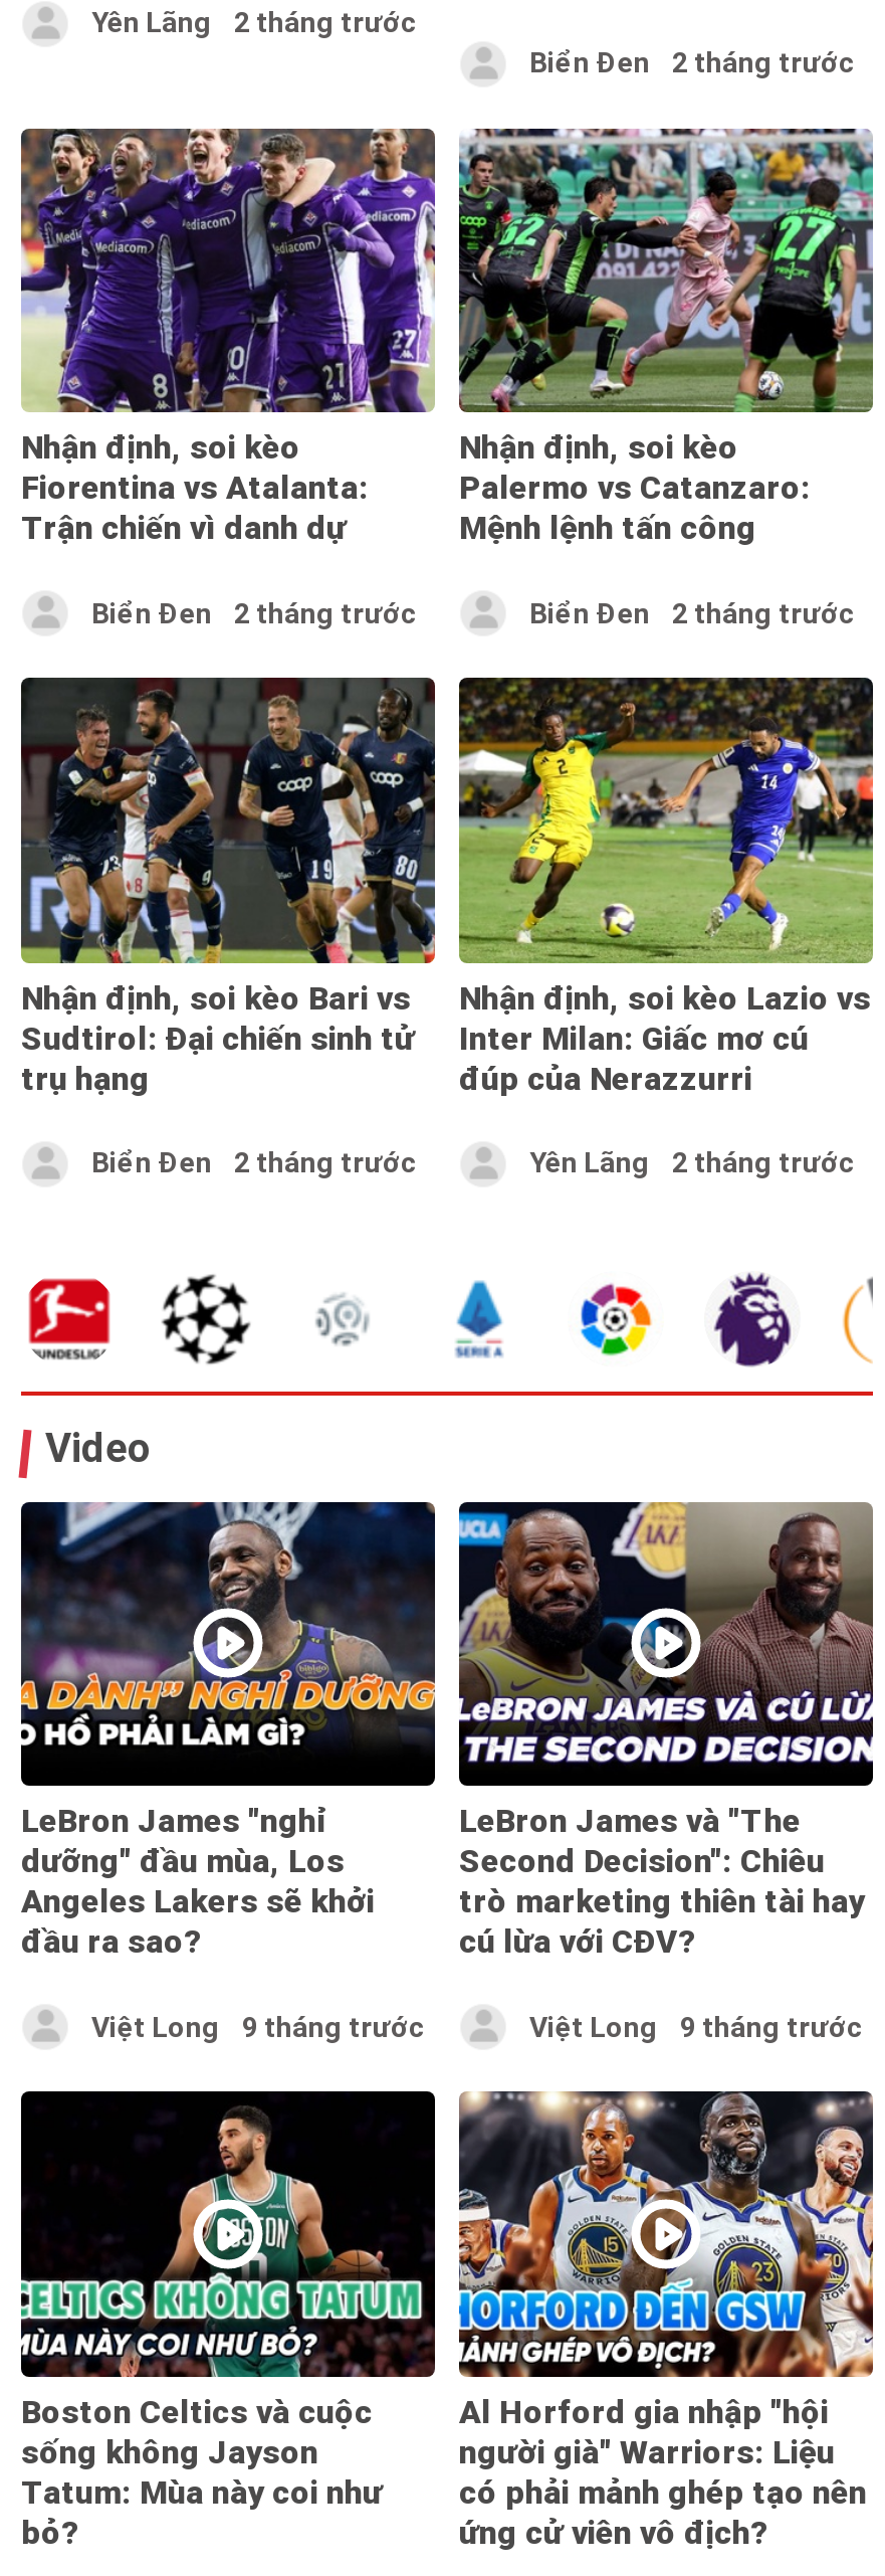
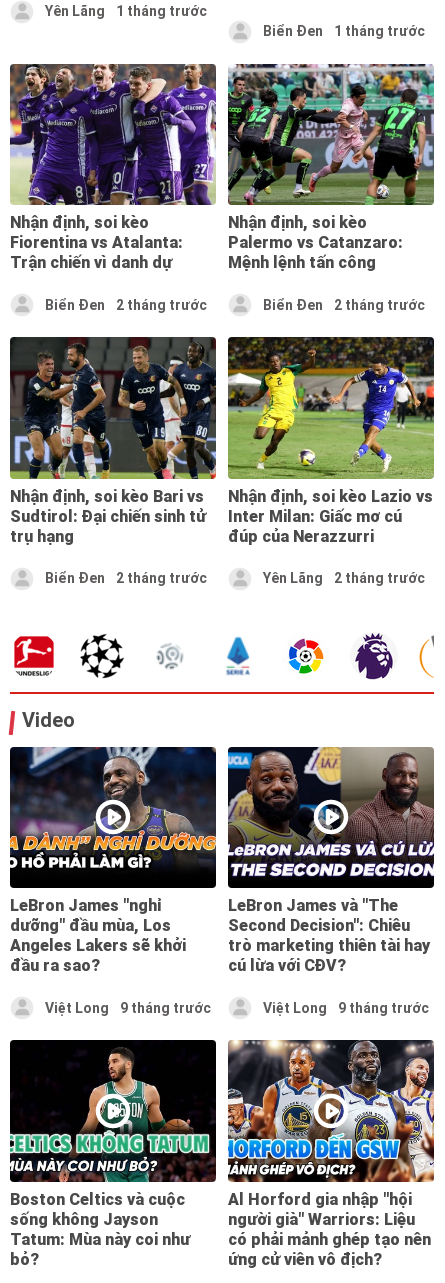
[91,6,417,38] Yên Lãng 2 tháng trước -> [45,3,207,19] Yên Lãng 1 tháng trước
[529,46,855,79] Biển Đen 2 tháng trước -> [263,23,425,39] Biển Đen 1 tháng trước

